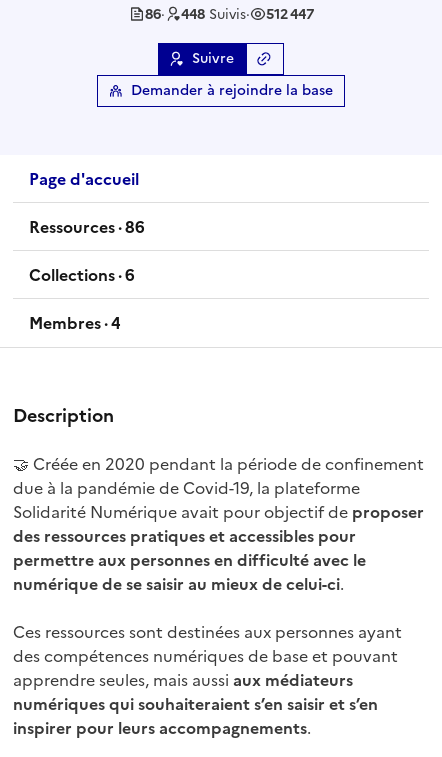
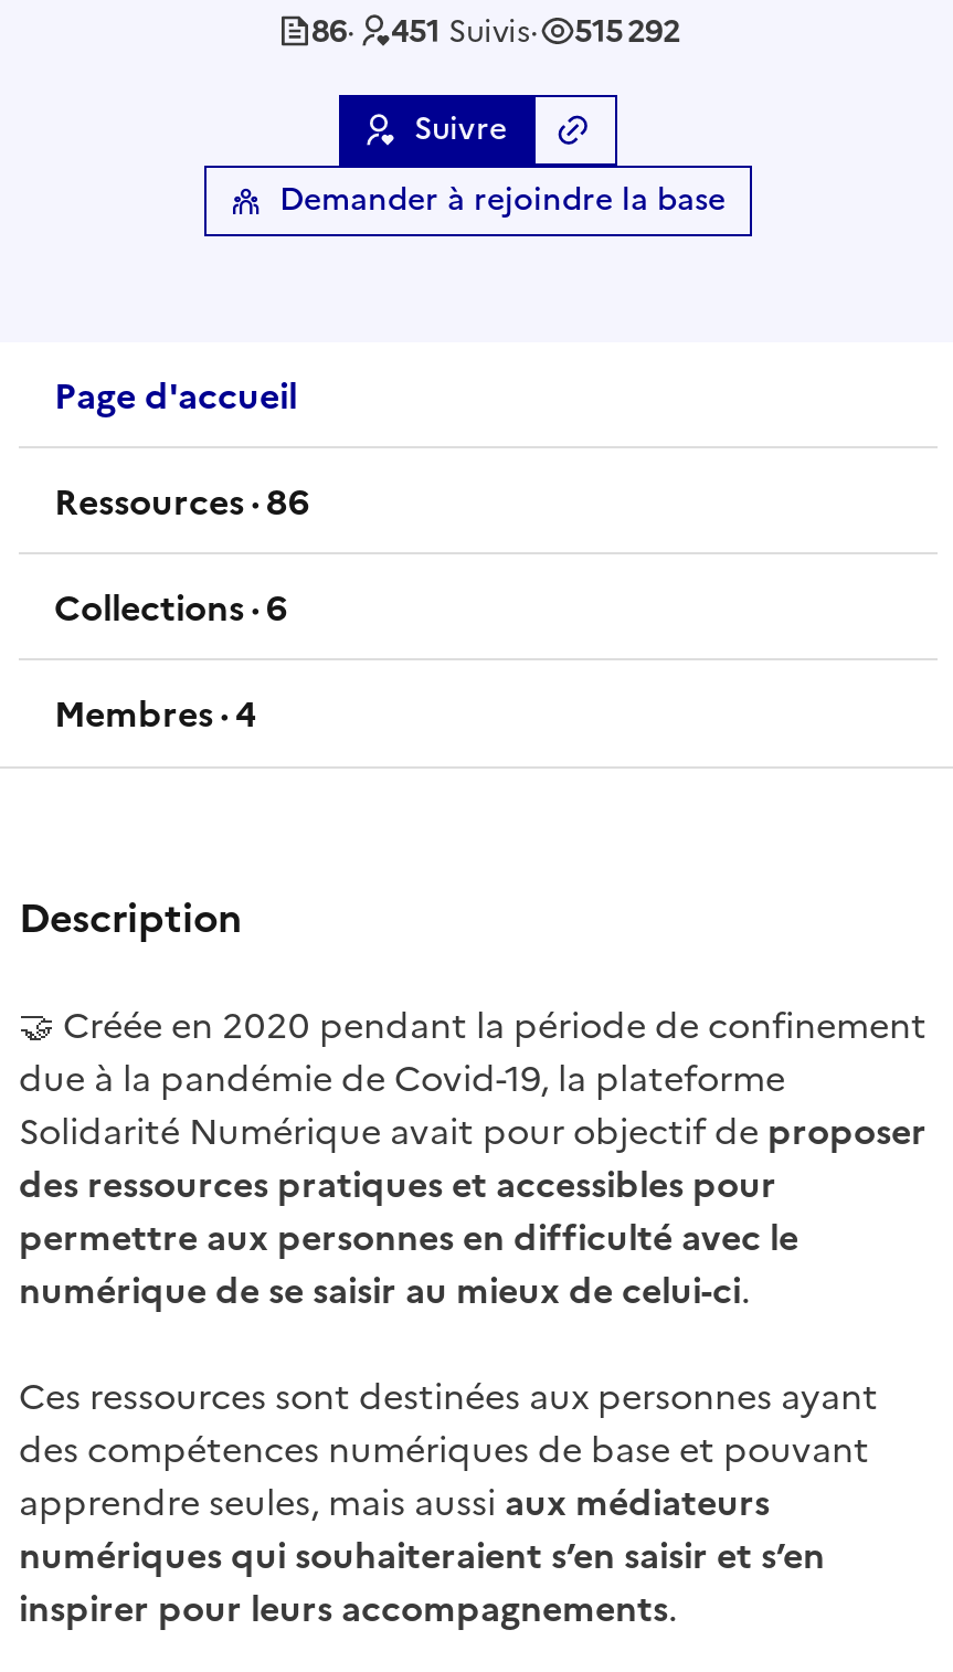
[180,4,249,25] 448 Suivis· -> [391,9,539,56] 451 Suivis·
[265,4,313,25] 512 447 -> [574,9,680,56] 515 292

